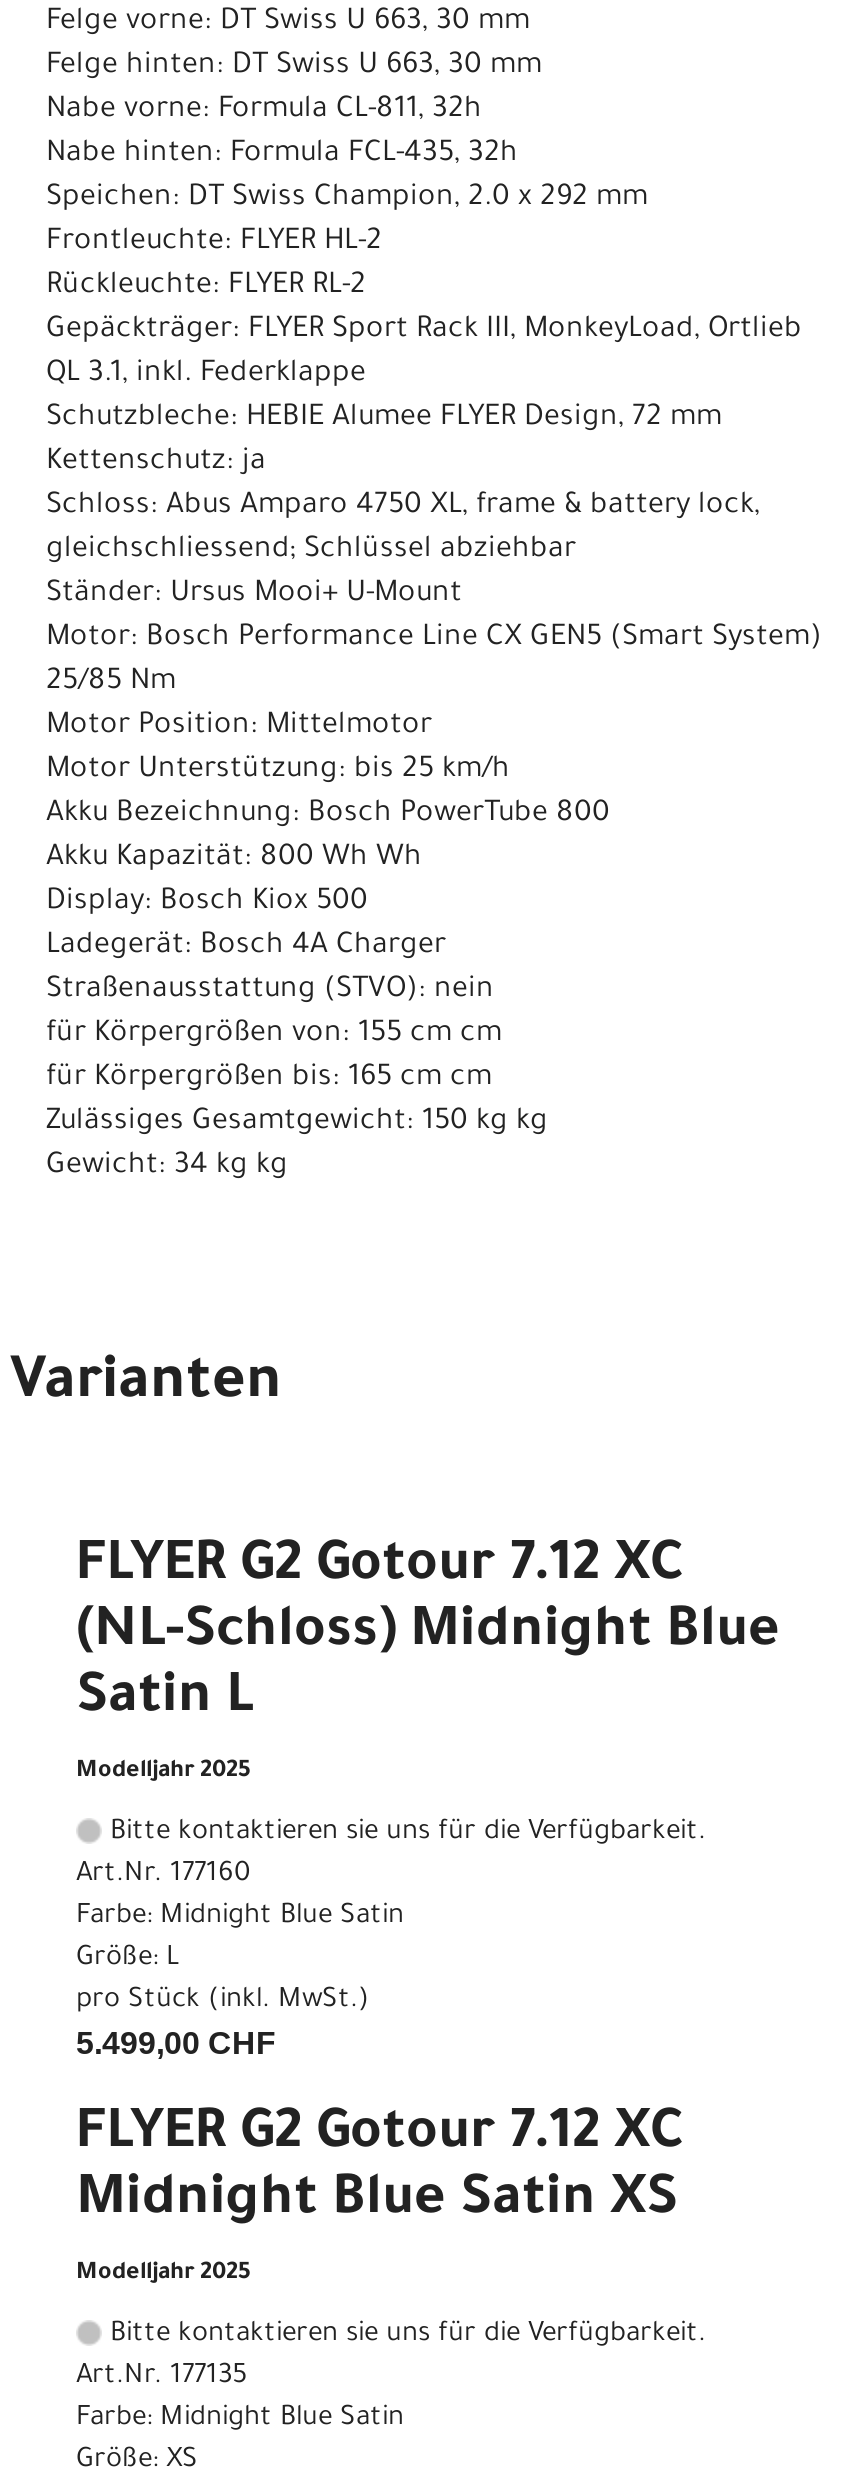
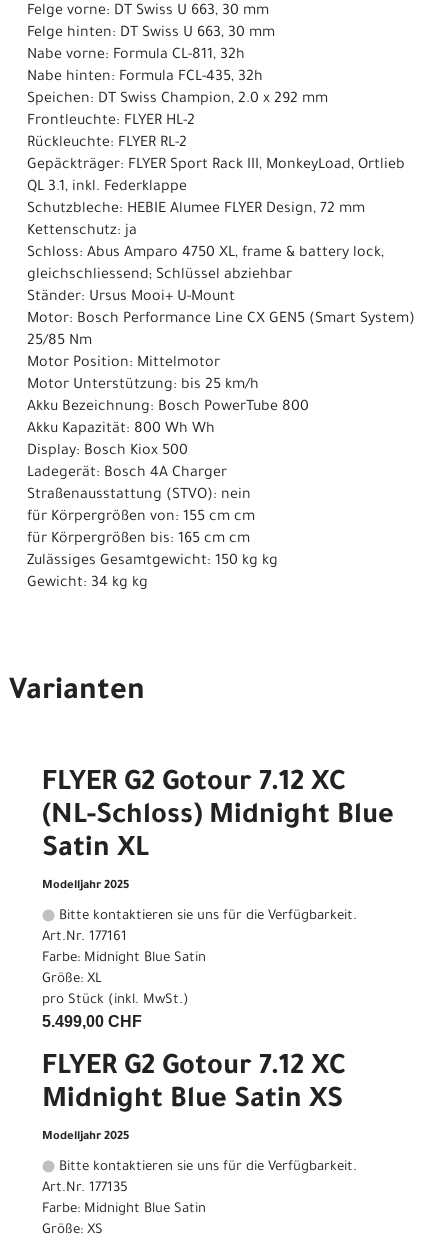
[76,1672,254,1732] Satin L -> [42,836,149,866] Satin XL
[76,1860,250,1890] Art.Nr. 177160 -> [42,930,127,945] Art.Nr. 177161
[76,1944,180,1974] Größe: L -> [42,972,102,987] Größe: XL

